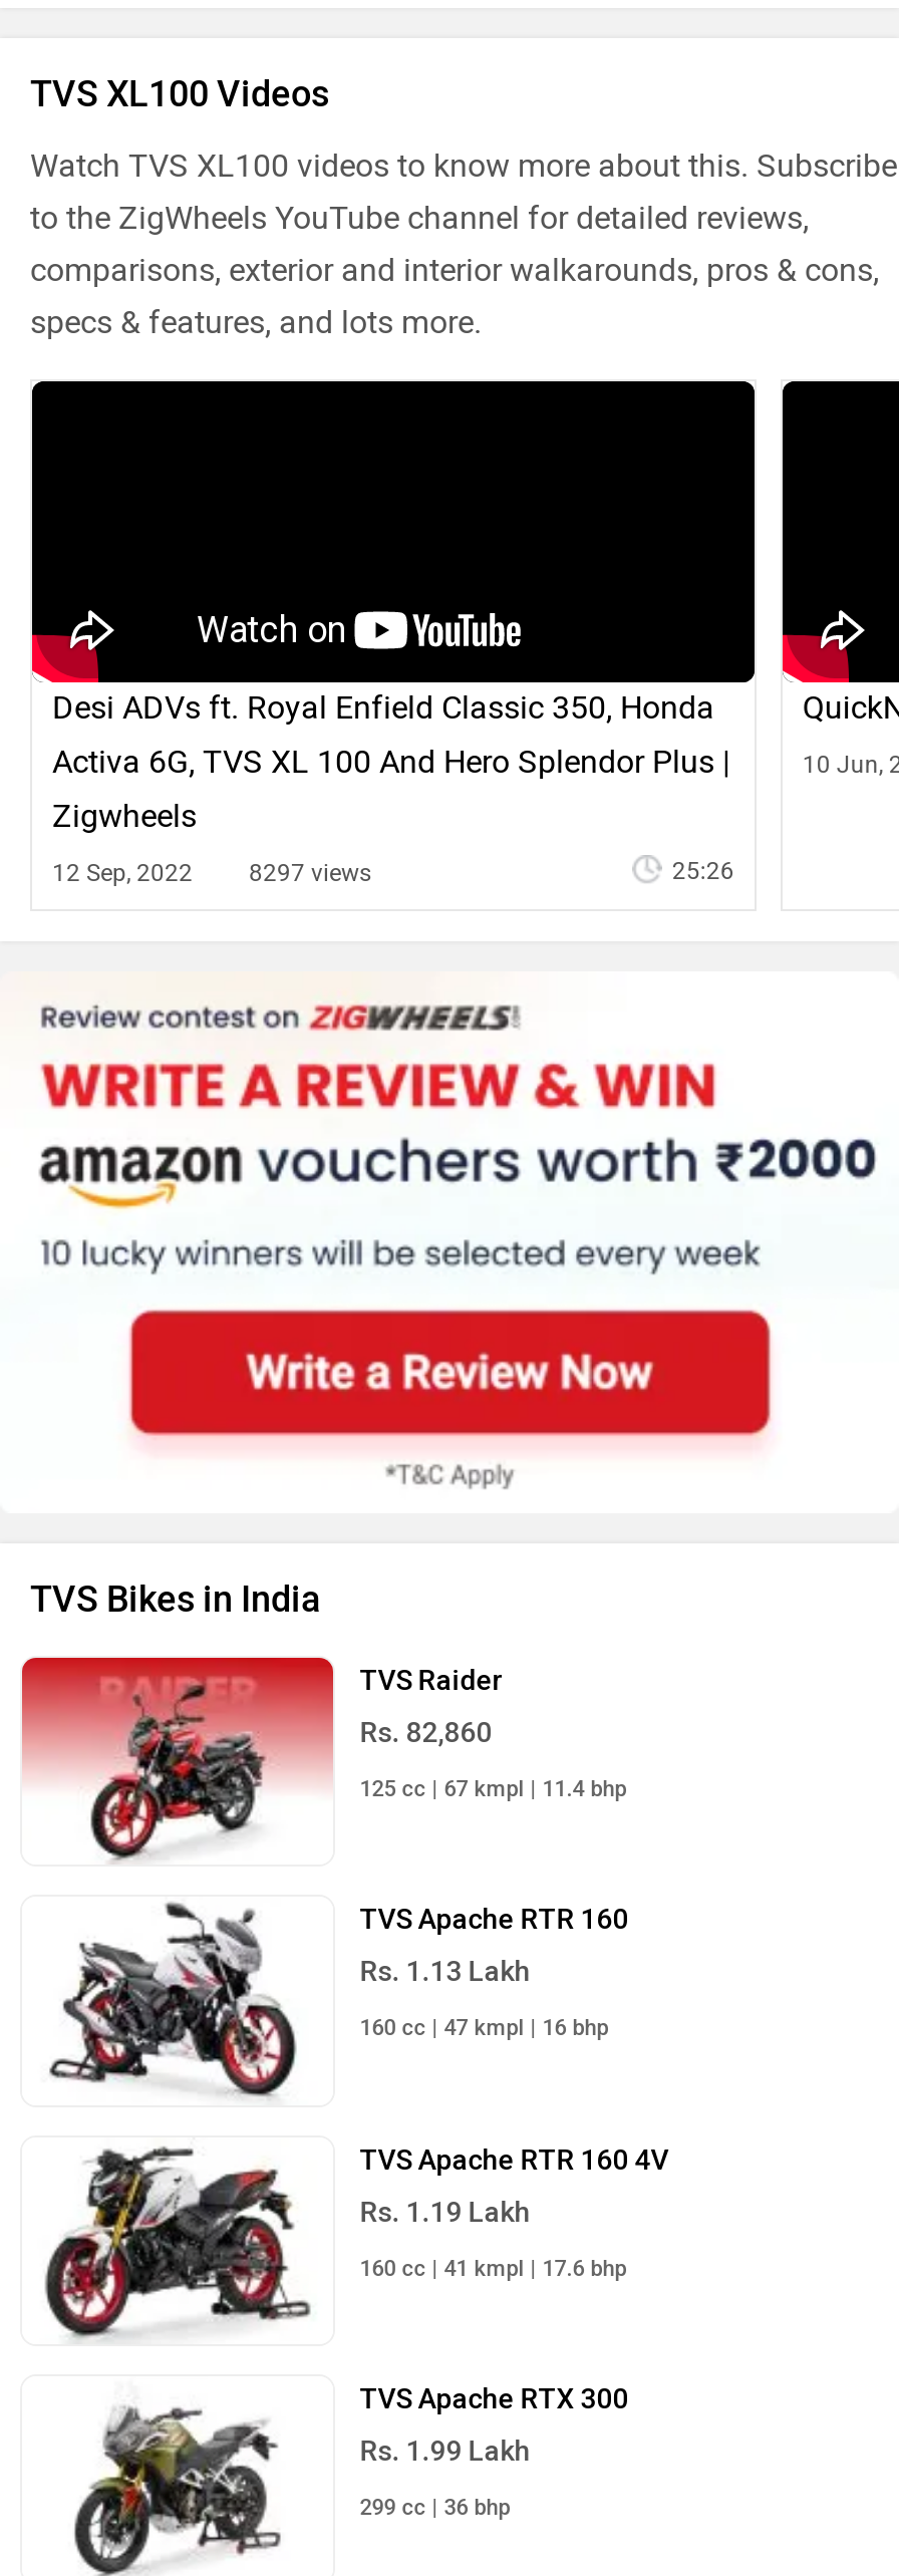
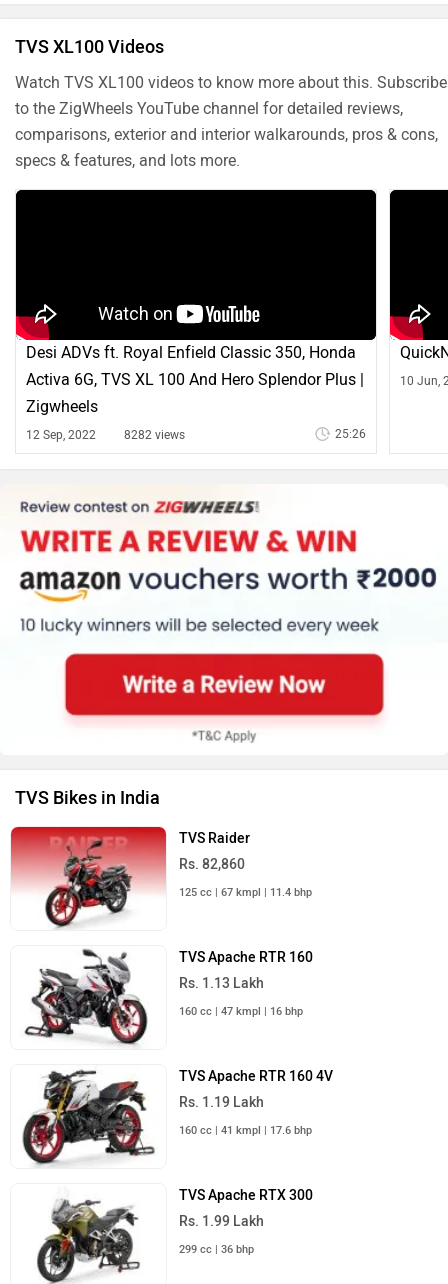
[52,859,371,887] 12 Sep, 2022 8297 views -> [26,428,185,442] 12 Sep, 2022 8282 views

